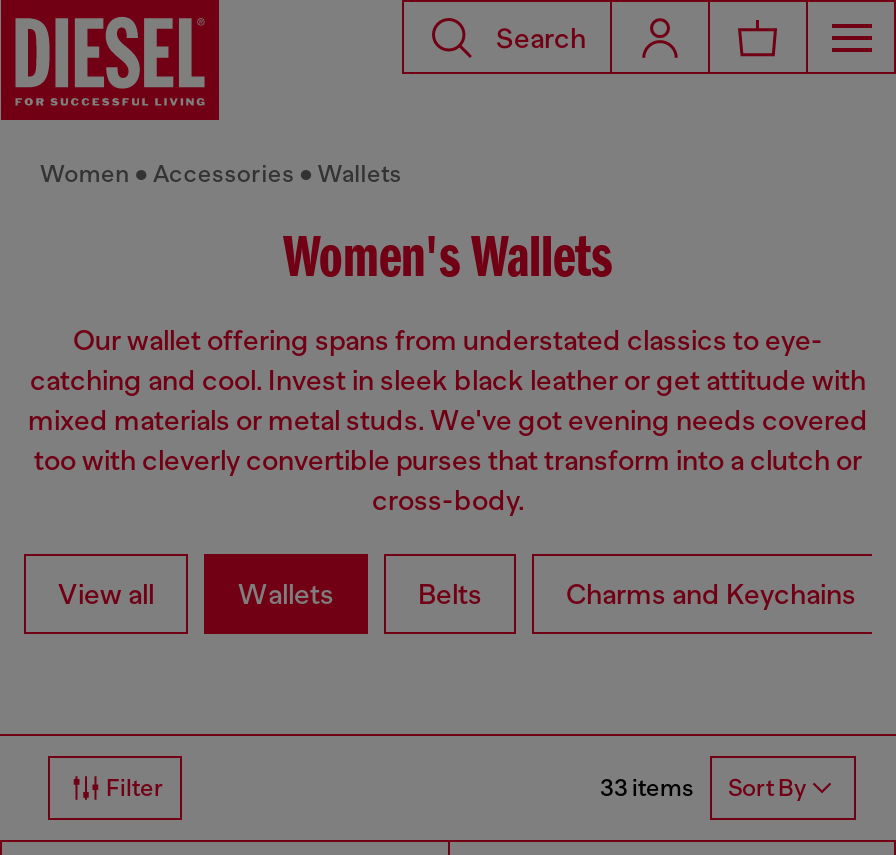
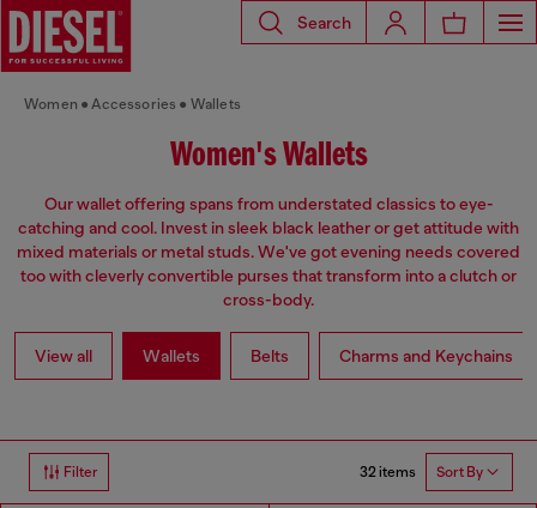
[600,774,806,803] 33 items Sort By -> [360,464,483,481] 32 items Sort By

